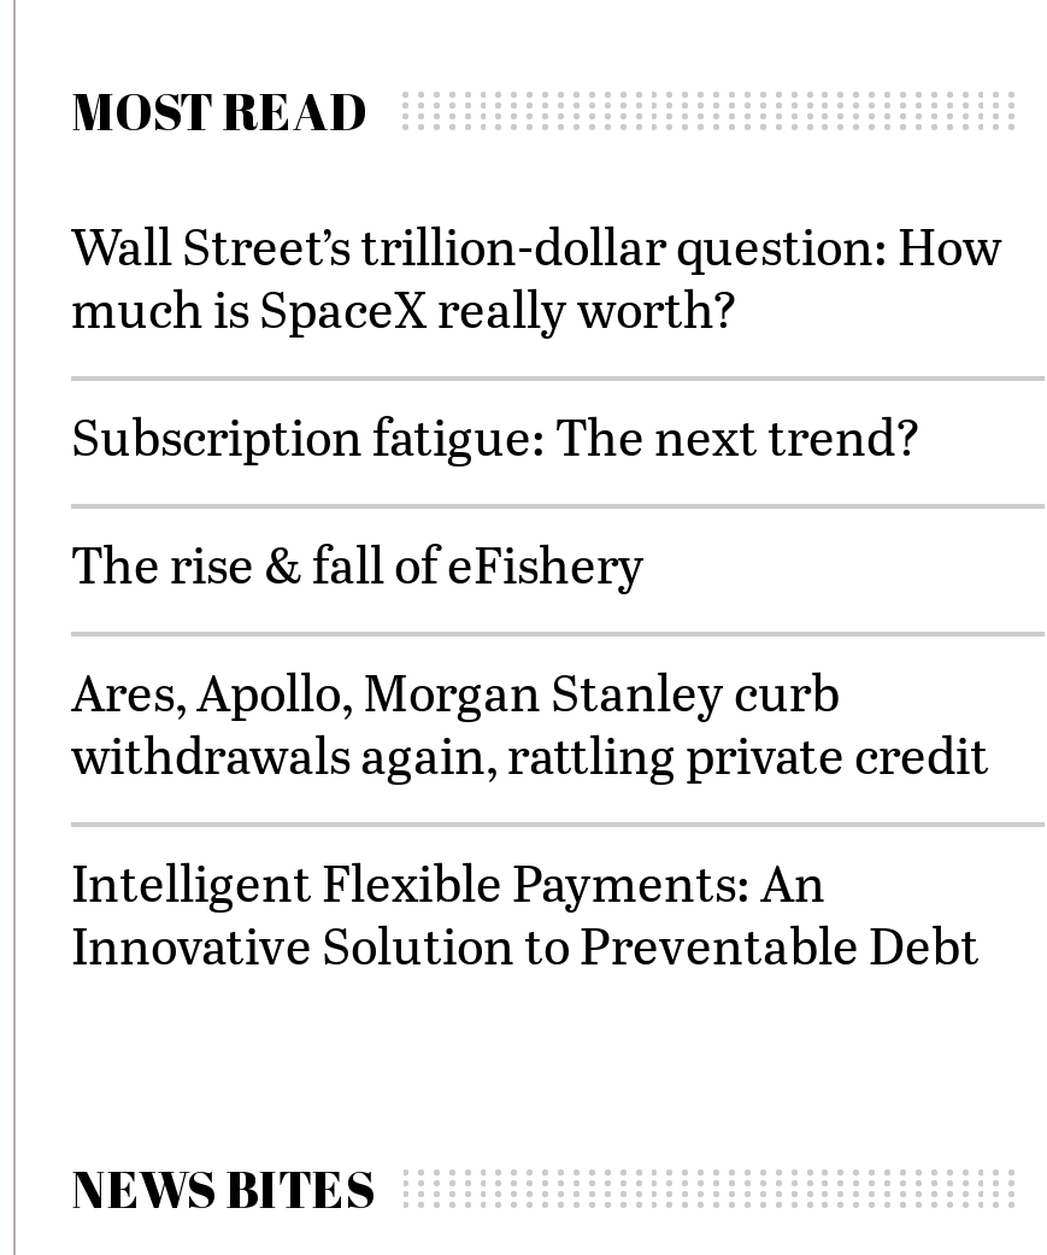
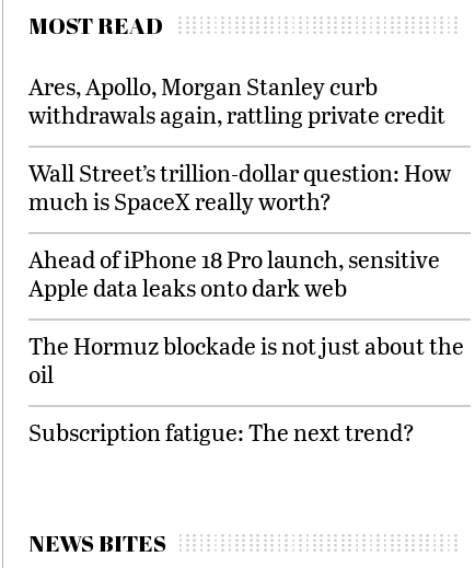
moved [71,210,1001,342] -> [28,157,451,217]: Wall Street’s trillion-dollar question: How | much is SpaceX really worth?
moved [71,400,922,470] -> [28,416,415,448]: Subscription fatigue: The next trend?
[71,528,645,598] The rise & fall of eFishery -> none
moved [71,656,989,788] -> [28,70,445,130]: Ares, Apollo, Morgan Stanley curb | withdrawals again, rattling private credit
[71,846,980,979] Intelligent Flexible Payments: An | Innovative Solution to Preventable Debt -> [28,243,464,390] Ahead of iPhone 18 Pro launch, sensitive | Apple data leaks onto dark web | The Hormuz blockade is not just about the | oil

